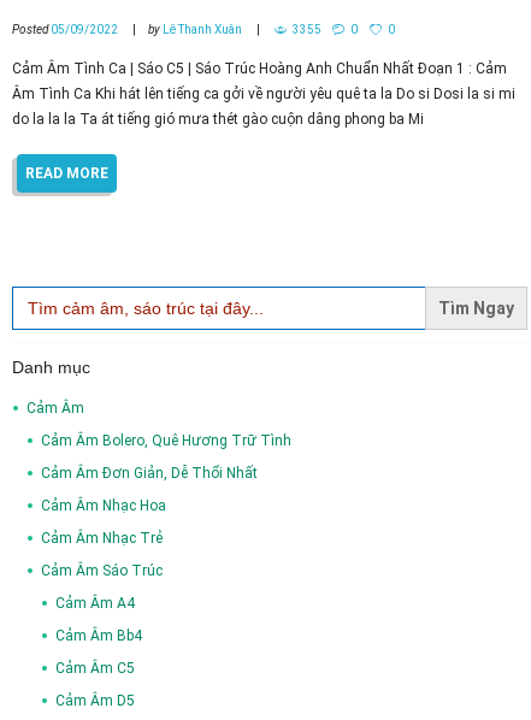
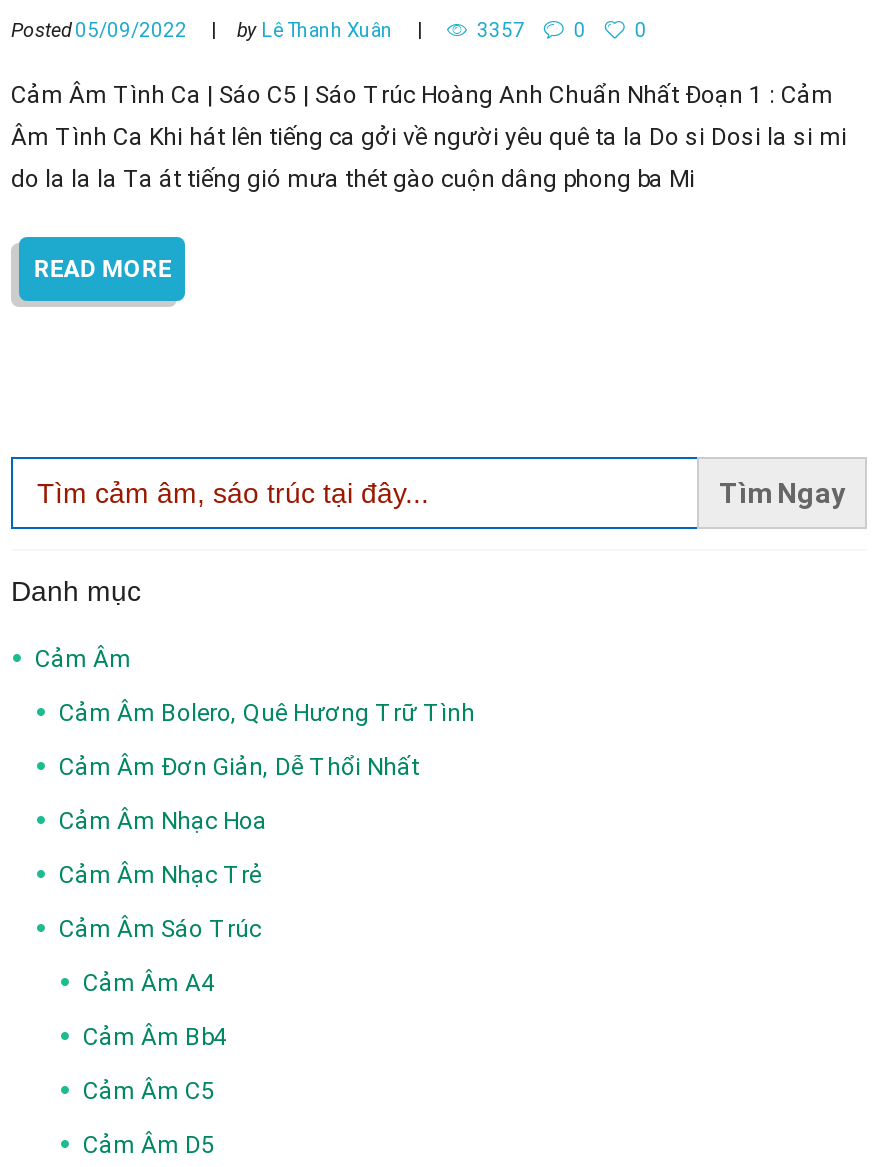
[292,23,321,36] 3355 -> [477,20,525,42] 3357

